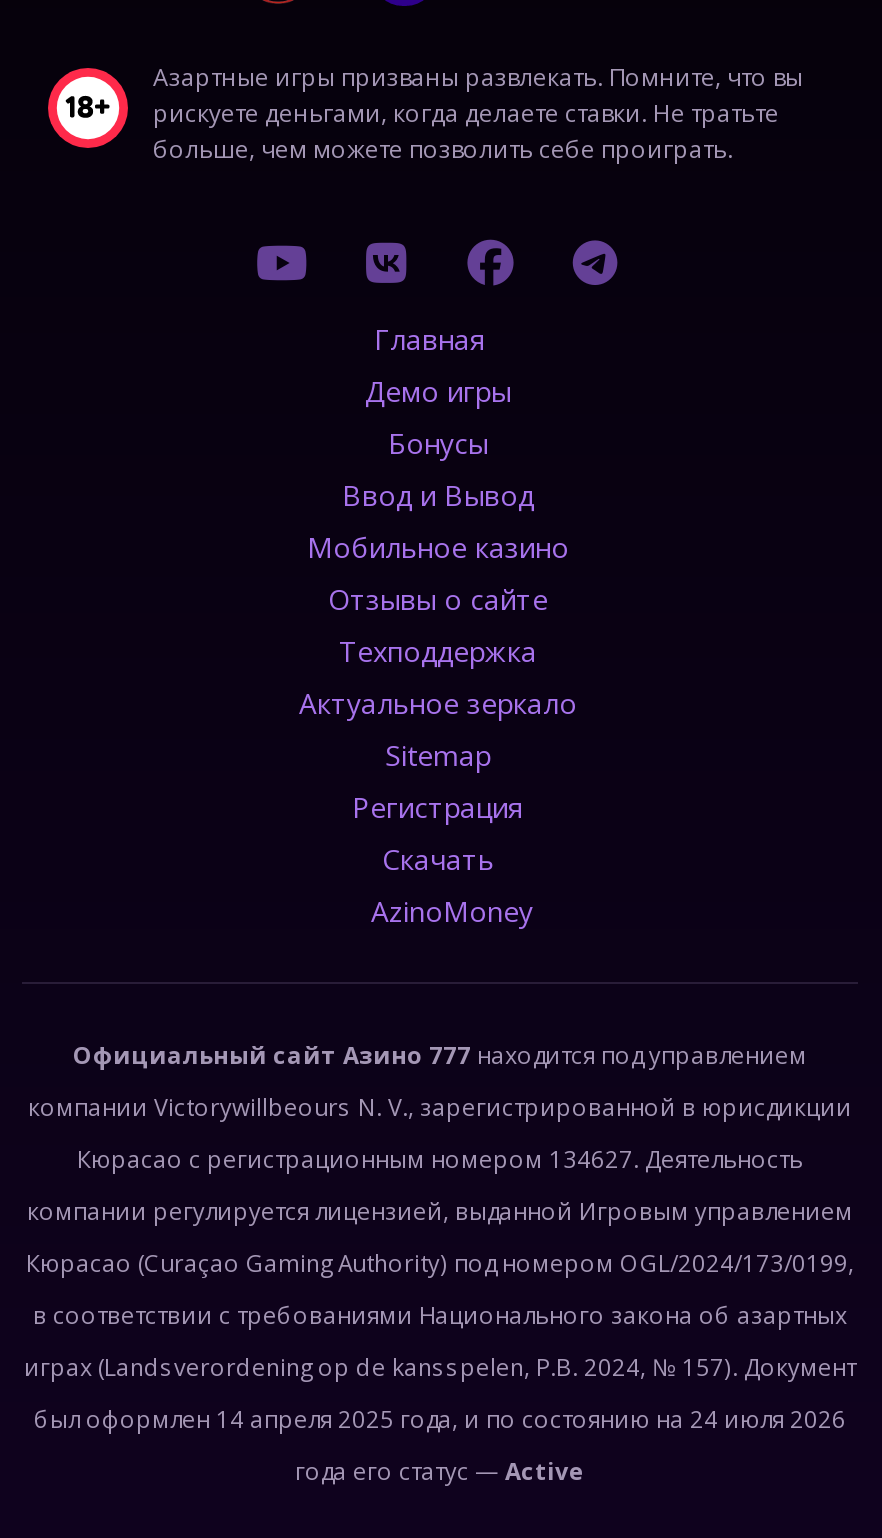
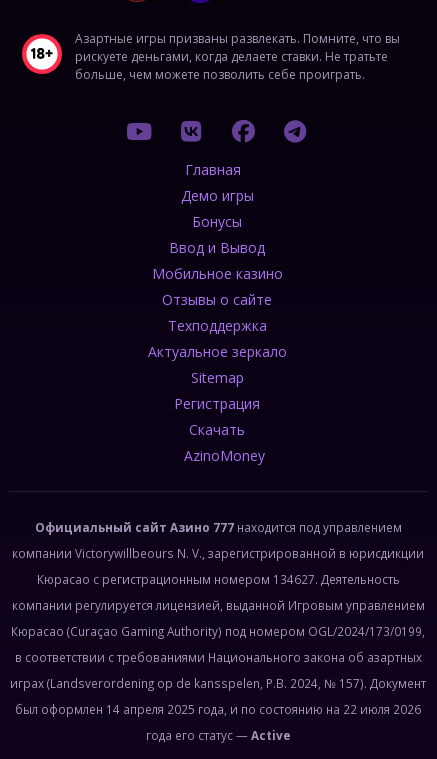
[34,1402,846,1434] был оформлен 14 апреля 2025 года, и по состоянию на 24 июля 2026 -> [15,701,421,717] был оформлен 14 апреля 2025 года, и по состоянию на 22 июля 2026

